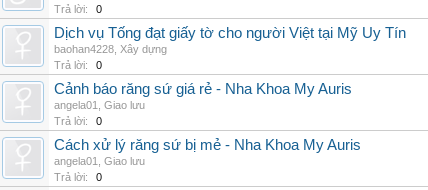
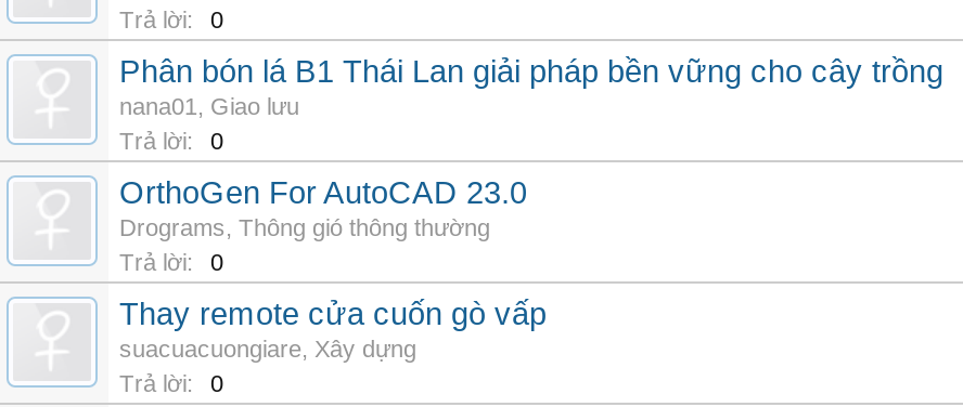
[54,25,406,55] Dịch vụ Tống đạt giấy tờ cho người Việt tại Mỹ Uy Tín | baohan4228, Xây dựng -> [119,54,943,119] Phân bón lá B1 Thái Lan giải pháp bền vững cho cây trồng | nana01, Giao lưu
[54,81,352,111] Cảnh báo răng sứ giá rẻ - Nha Khoa My Auris | angela01, Giao lưu -> [119,175,527,240] OrthoGen For AutoCAD 23.0 | Drograms, Thông gió thông thường
[54,137,361,167] Cách xử lý răng sứ bị mẻ - Nha Khoa My Auris | angela01, Giao lưu -> [119,297,547,362] Thay remote cửa cuốn gò vấp | suacuacuongiare, Xây dựng

